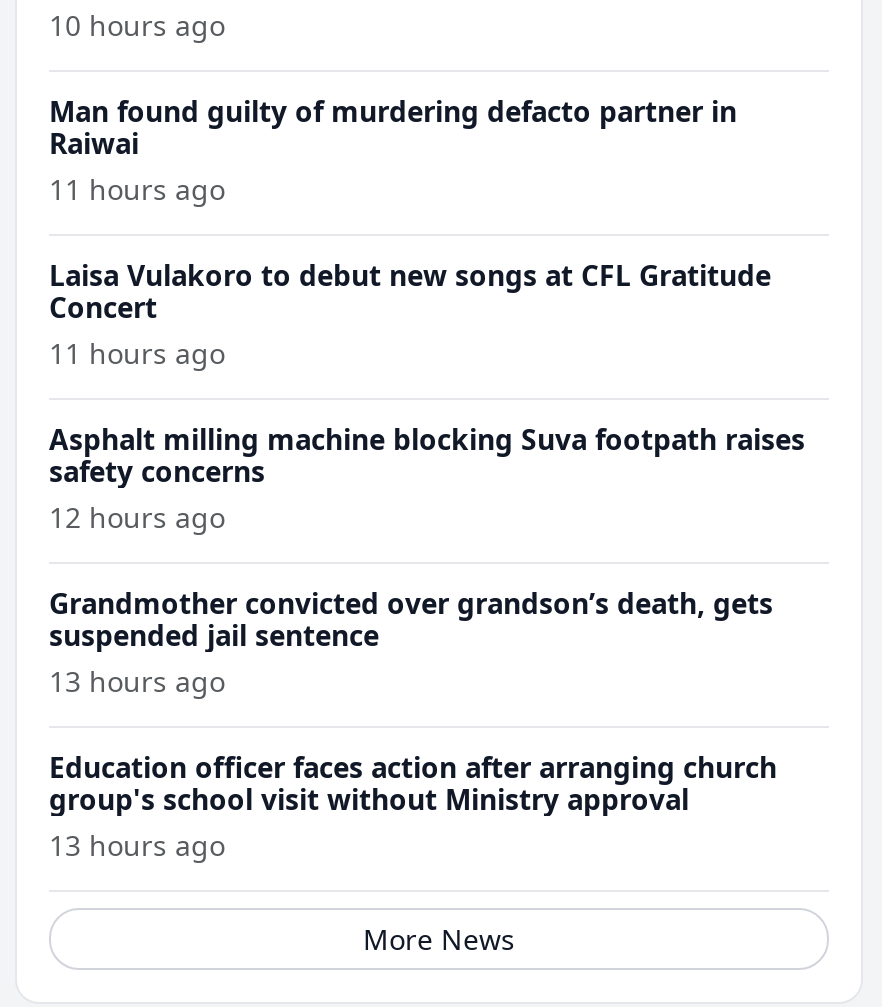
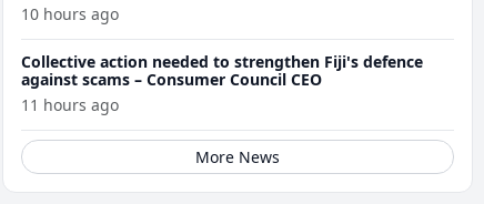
[49,92,737,162] Man found guilty of murdering defacto partner in | Raiwai -> [21,51,423,90] Collective action needed to strengthen Fiji's defence | against scams – Consumer Council CEO
[49,256,805,864] Laisa Vulakoro to debut new songs at CFL Gratitude | Concert | 11 hours ago | Asphalt milling machine blocking Suva footpath raises | safety concerns | 12 hours ago | Grandmother convicted over grandson’s death, gets | suspended jail sentence | 13 hours ago | Education officer faces action after arranging church | group's school visit without Ministry approval | 13 hours ago -> none

